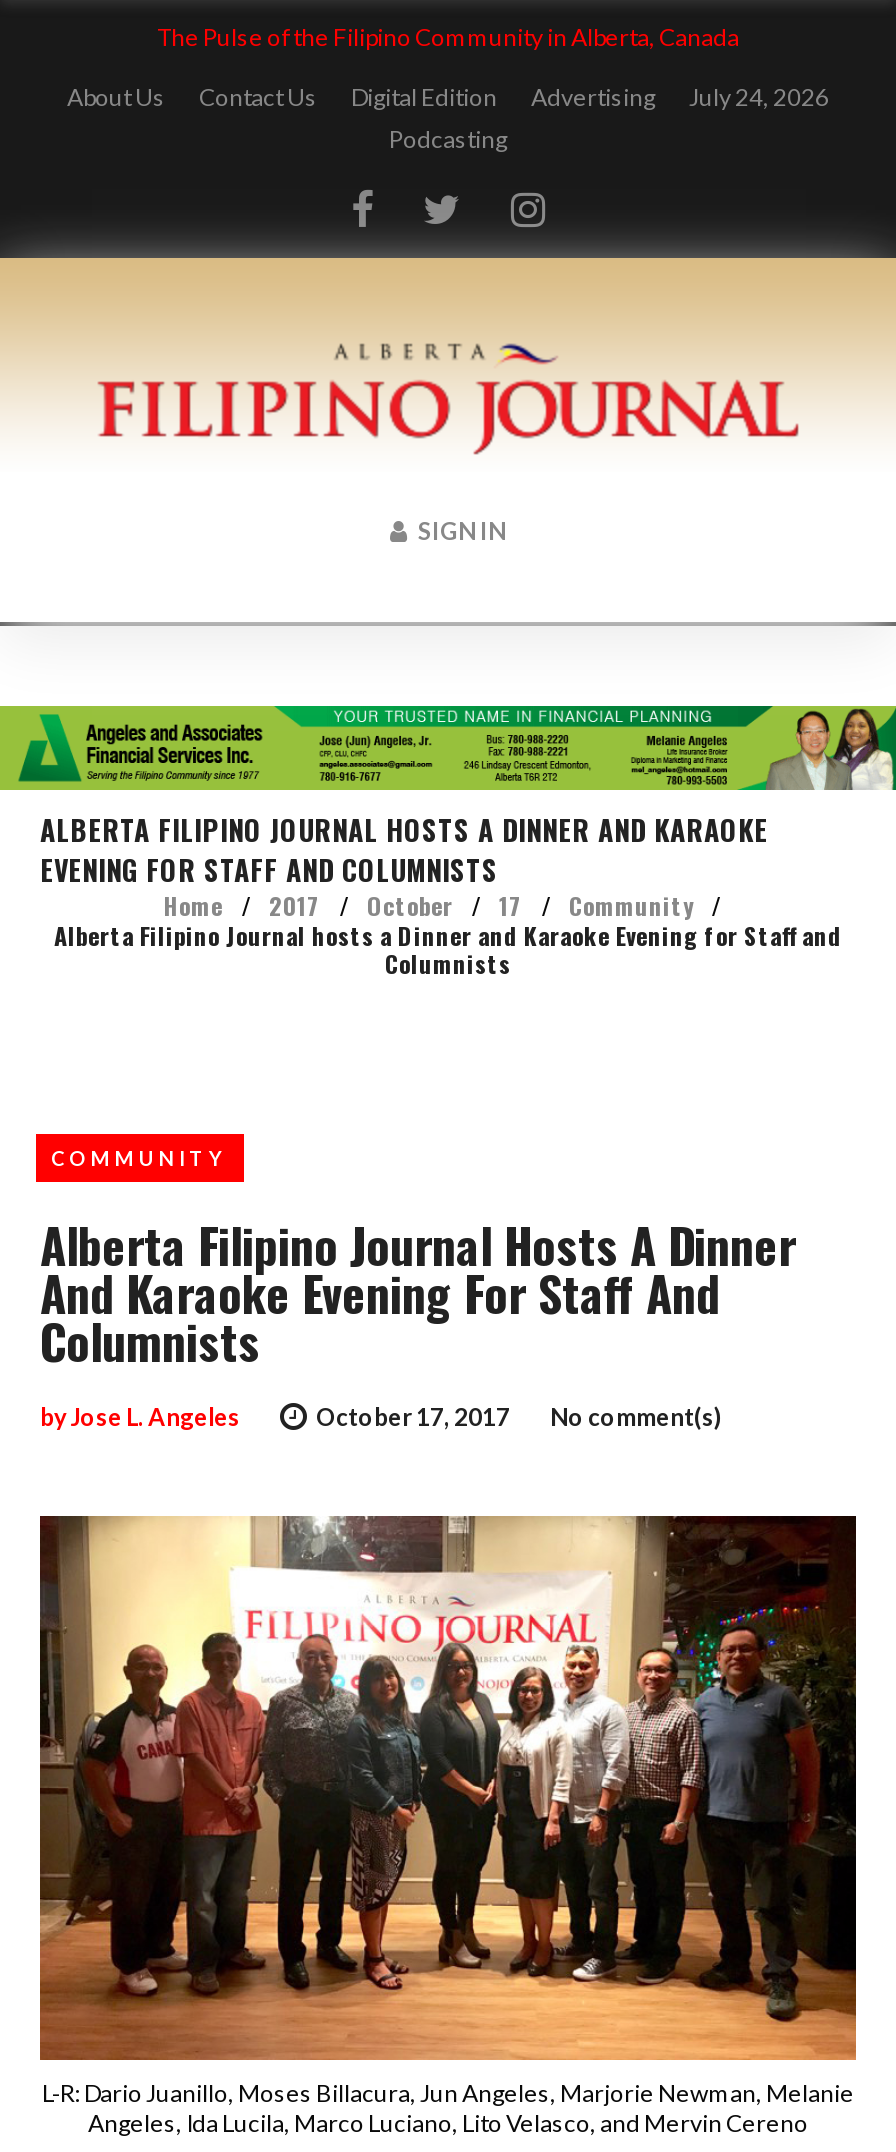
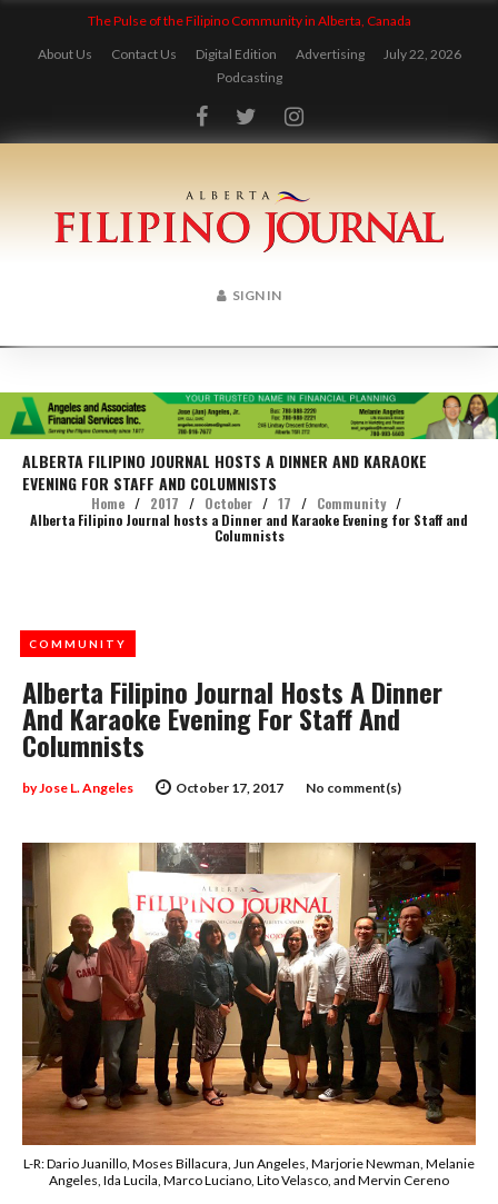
[67,82,829,112] About Us Contact Us Digital Edition Advertising July 24, 2026 -> [37,46,461,62] About Us Contact Us Digital Edition Advertising July 22, 2026

